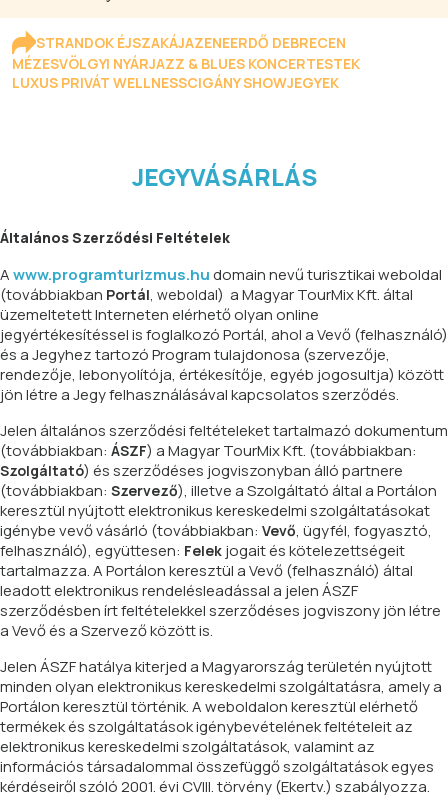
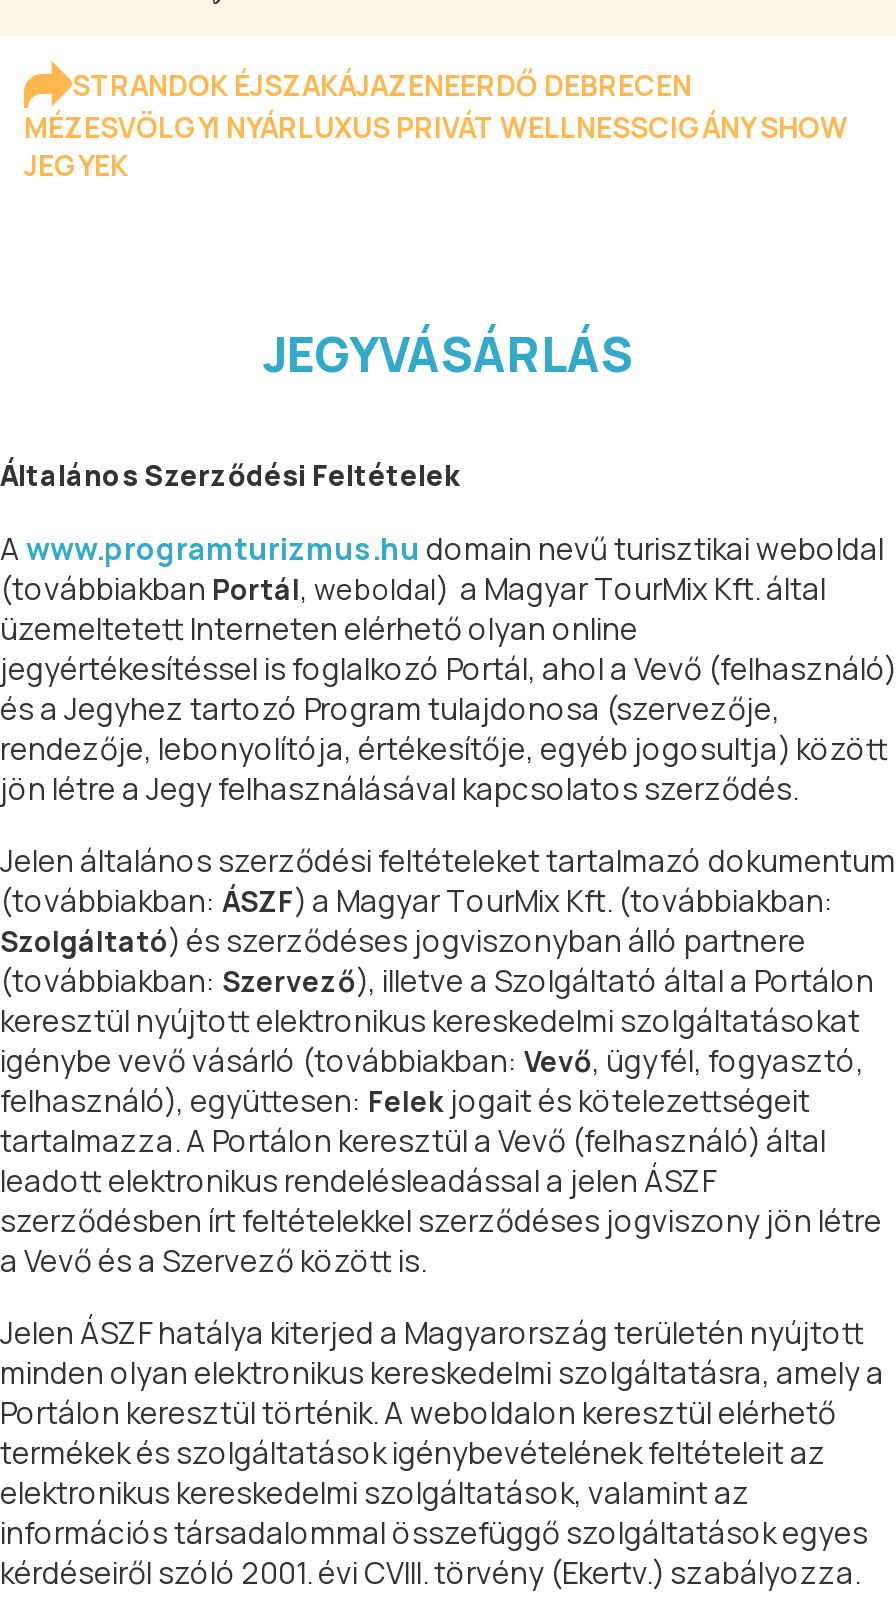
[12,54,360,92] MÉZESVÖLGYI NYÁRJAZZ & BLUES KONCERTESTEK | LUXUS PRIVÁT WELLNESSCIGÁNY SHOWJEGYEK -> [24,108,848,184] MÉZESVÖLGYI NYÁRLUXUS PRIVÁT WELLNESSCIGÁNY SHOW | JEGYEK

